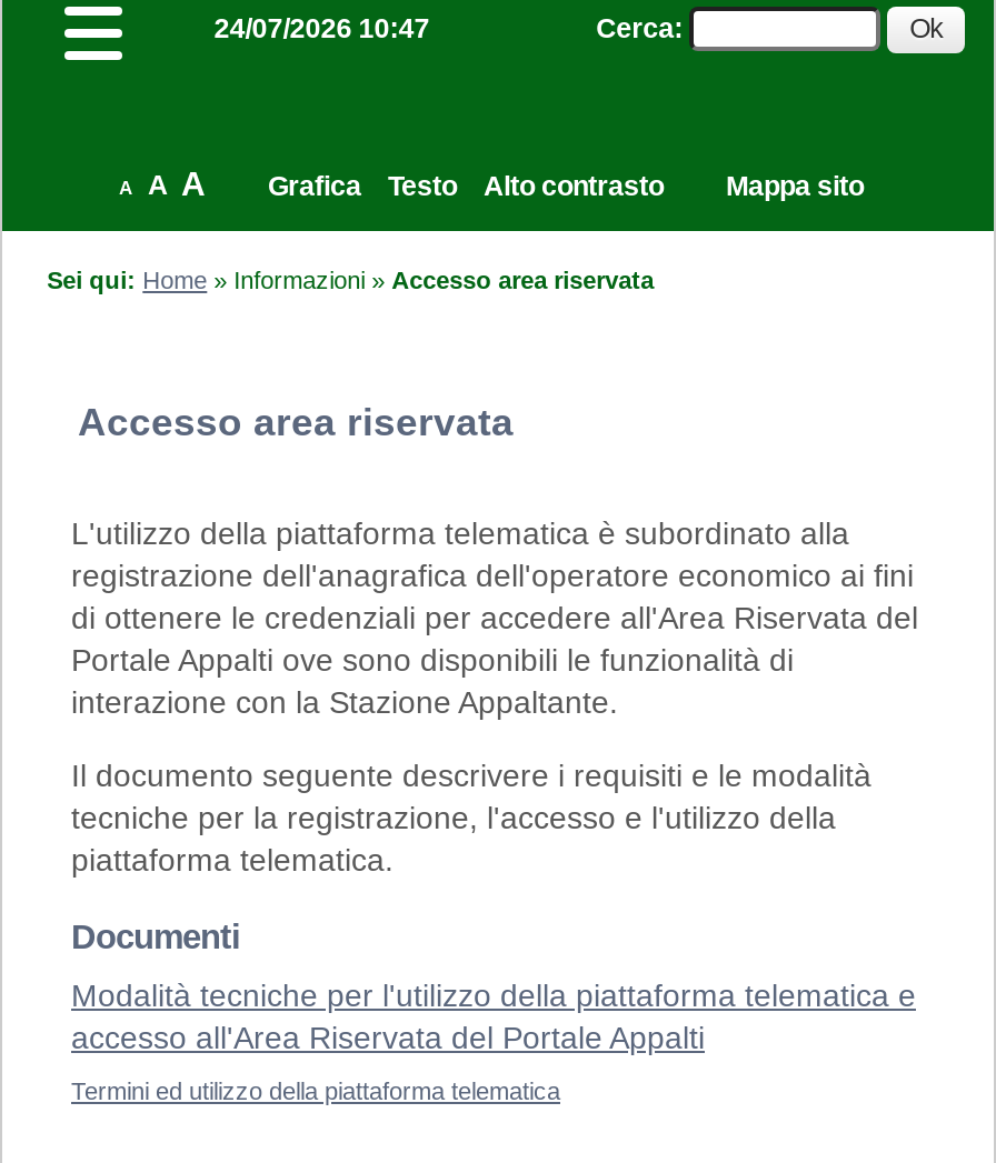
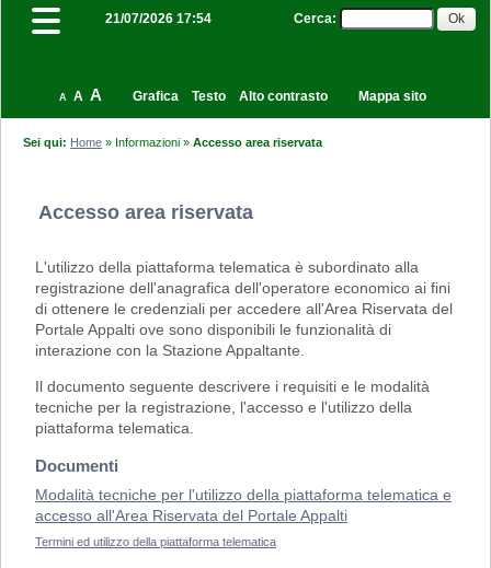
[214,14,430,45] 24/07/2026 10:47 -> [106,11,212,26] 21/07/2026 17:54

